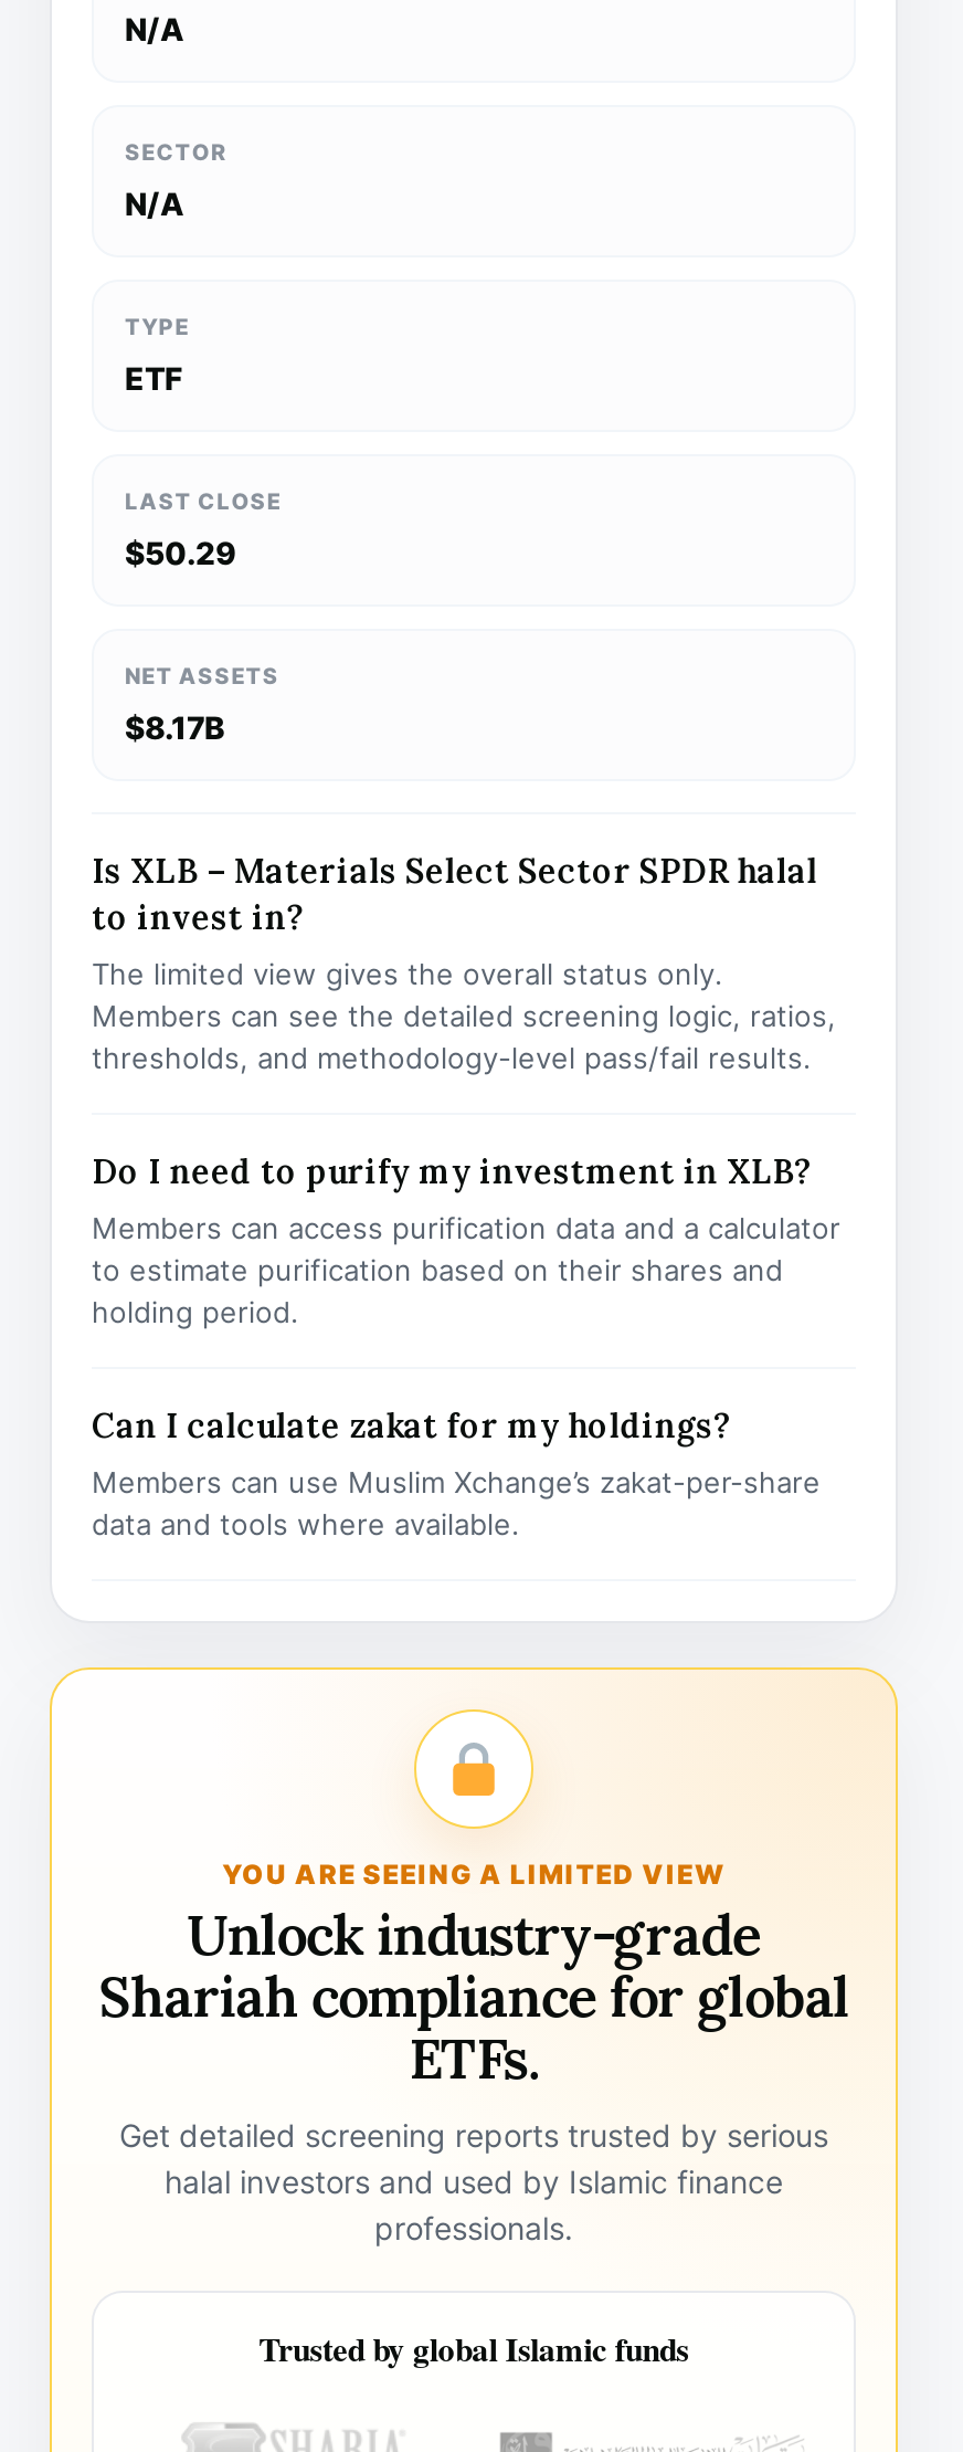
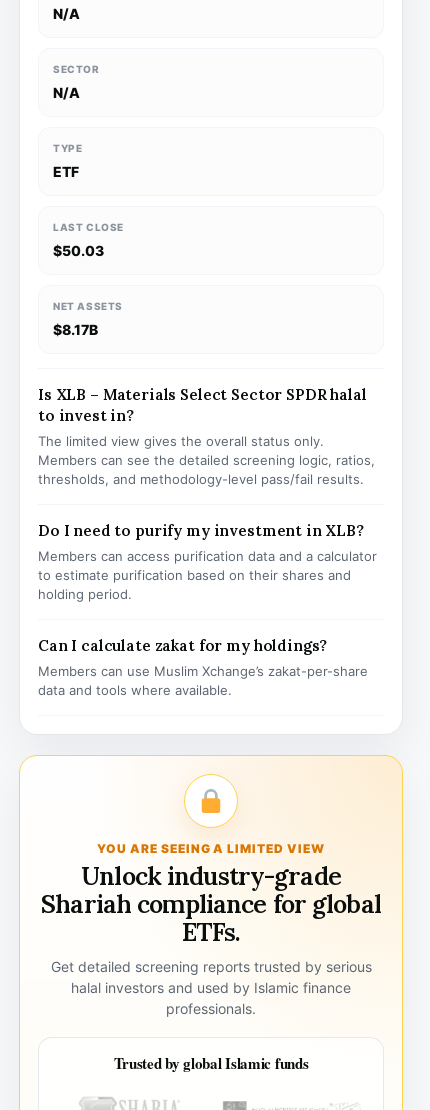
[125,534,235,571] $50.29 -> [53,242,104,259] $50.03

